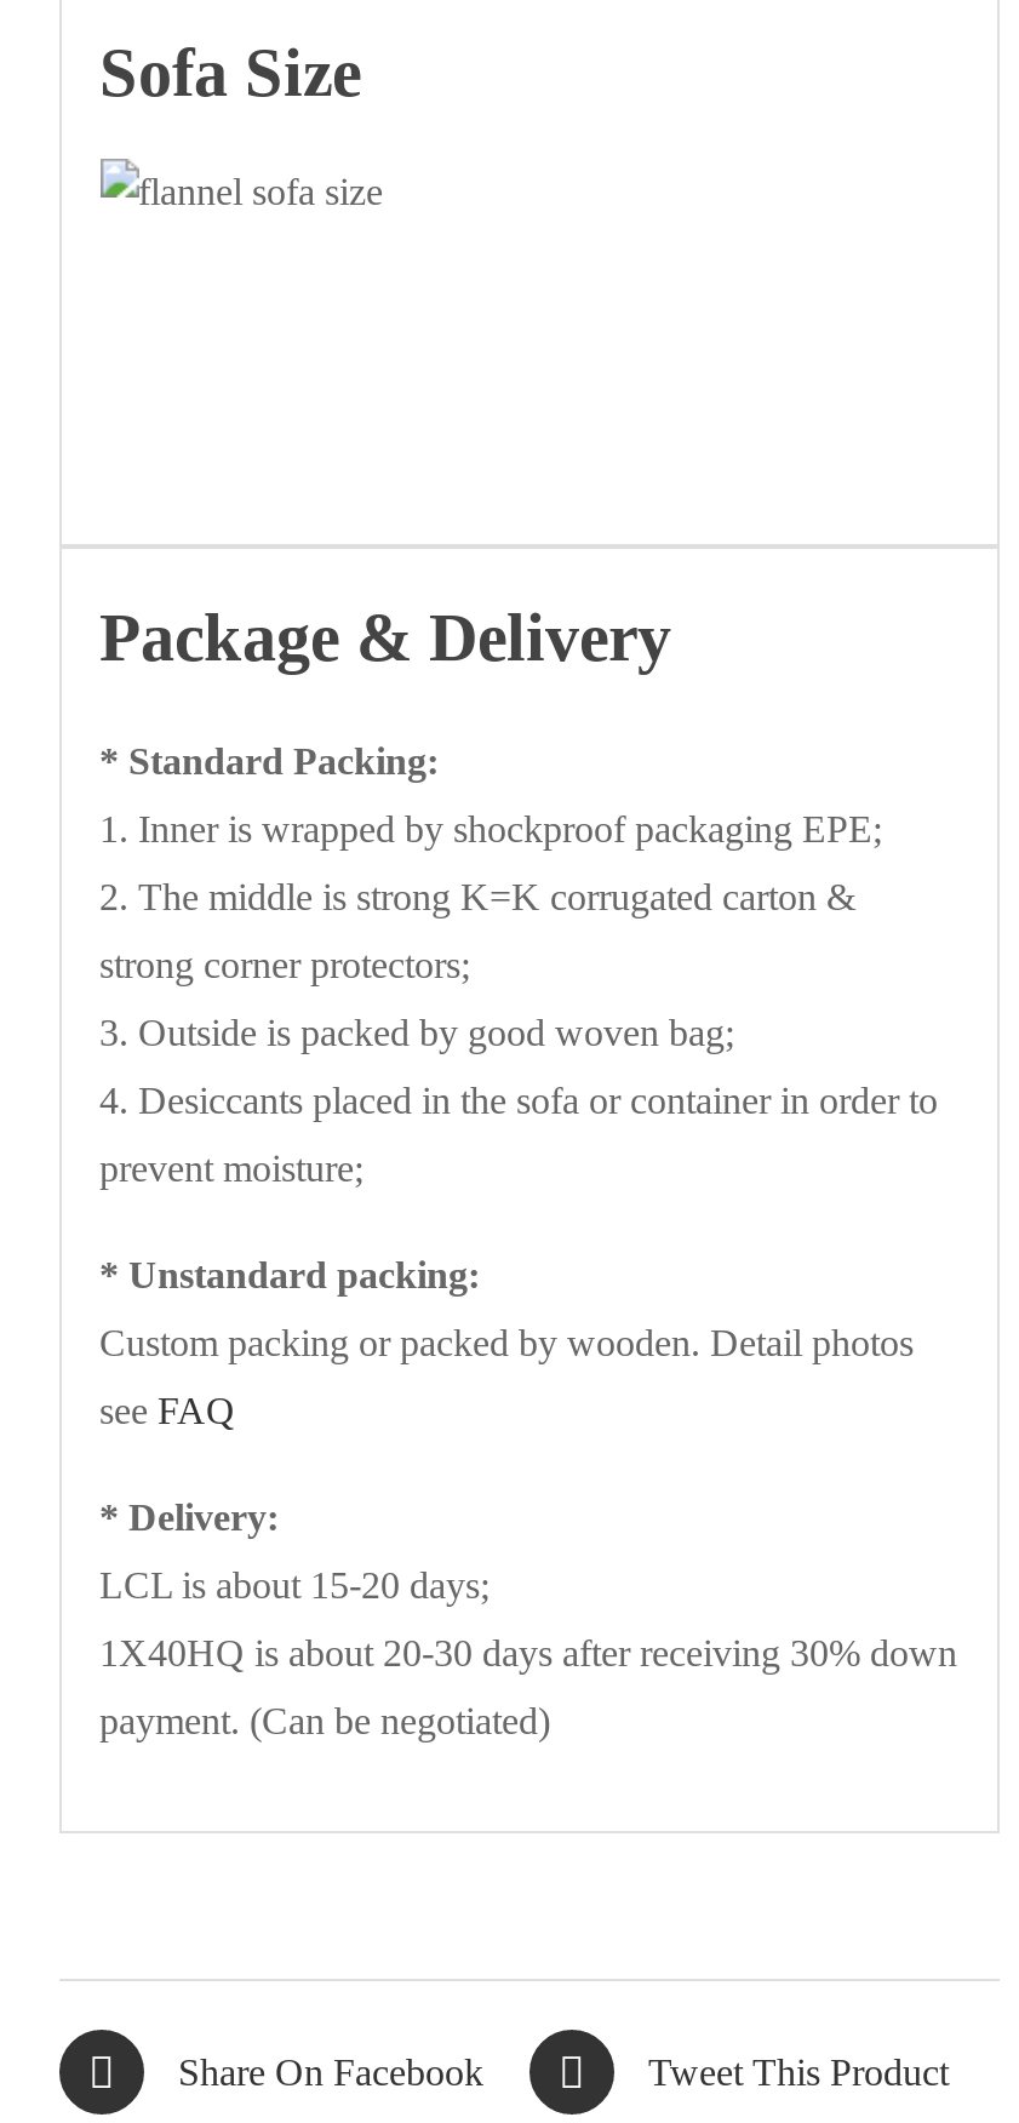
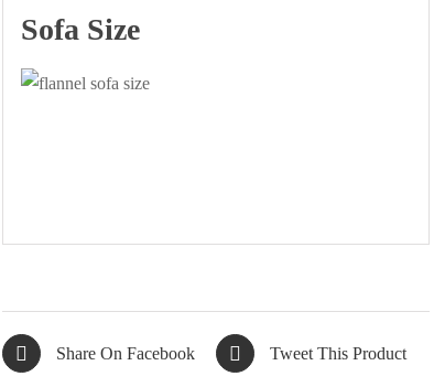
[99,599,957,1740] Package & Delivery | * Standard Packing: | 1. Inner is wrapped by shockproof packaging EPE; | 2. The middle is strong K=K corrugated carton & | strong corner protectors; | 3. Outside is packed by good woven bag; | 4. Desiccants placed in the sofa or container in order to | prevent moisture; | * Unstandard packing: | Custom packing or packed by wooden. Detail photos | see FAQ | * Delivery: | LCL is about 15-20 days; | 1X40HQ is about 20-30 days after receiving 30% down | payment. (Can be negotiated) -> none

